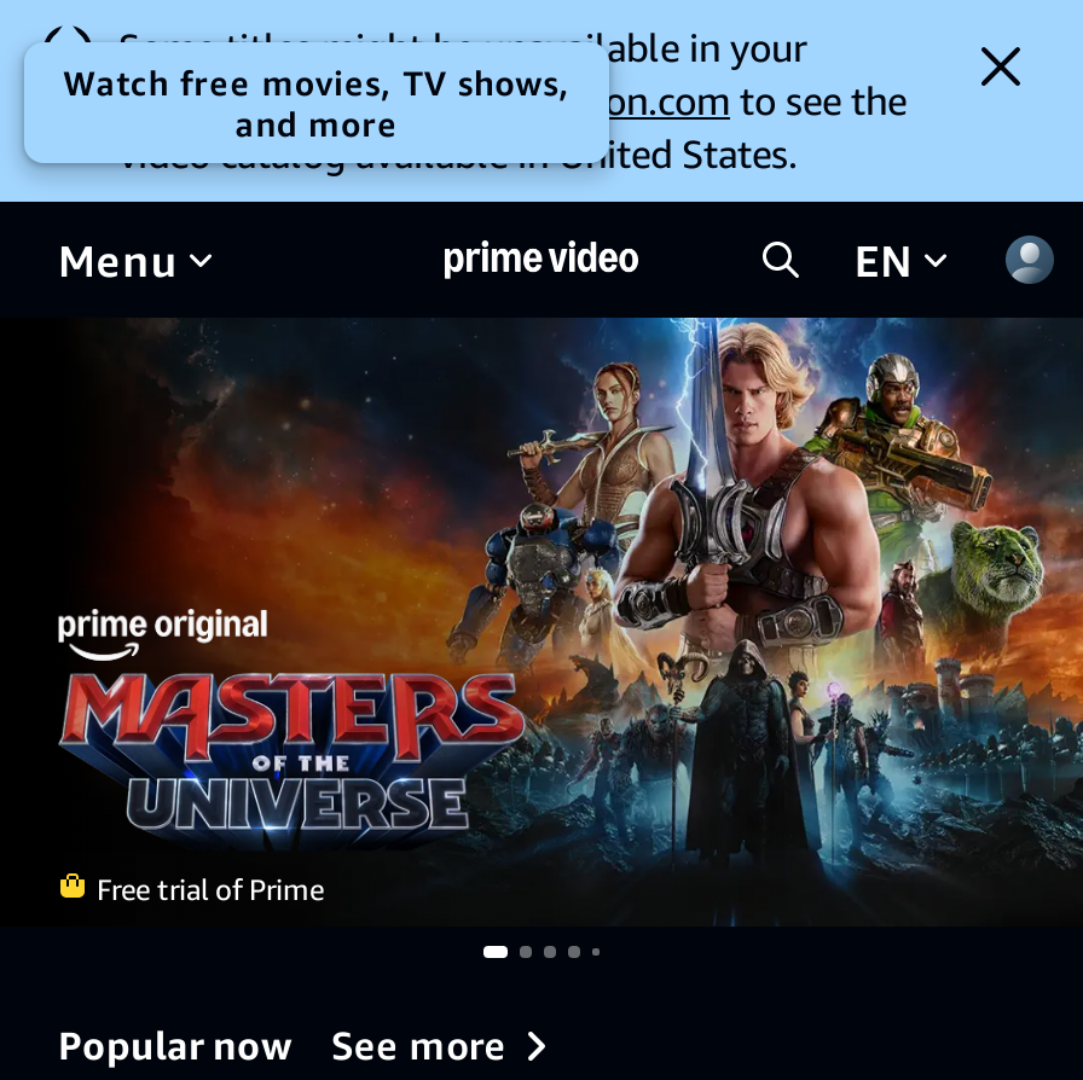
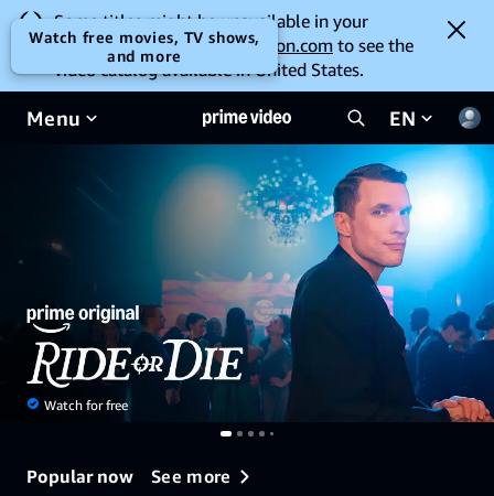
[44,315,1076,927] [image] | Free trial of Prime -> [19,143,491,423] [image] | Watch for free

